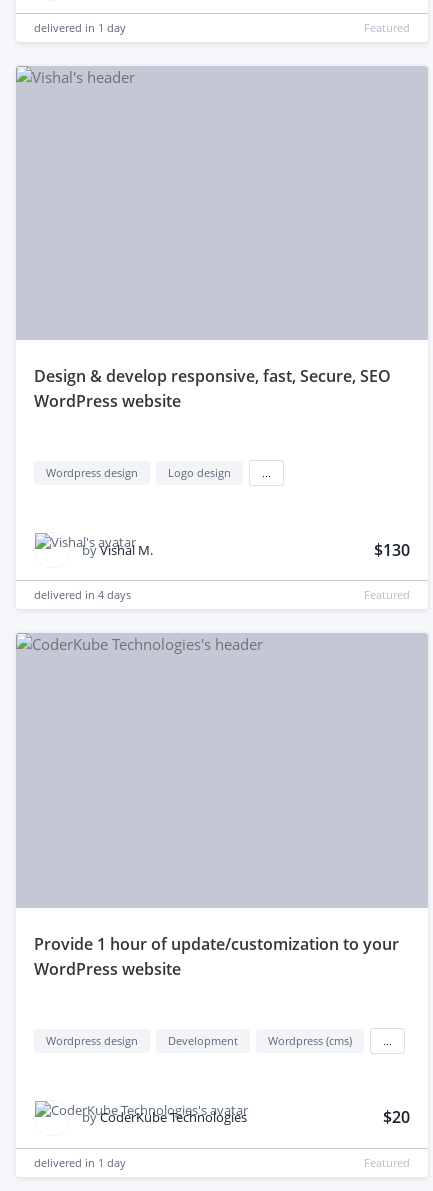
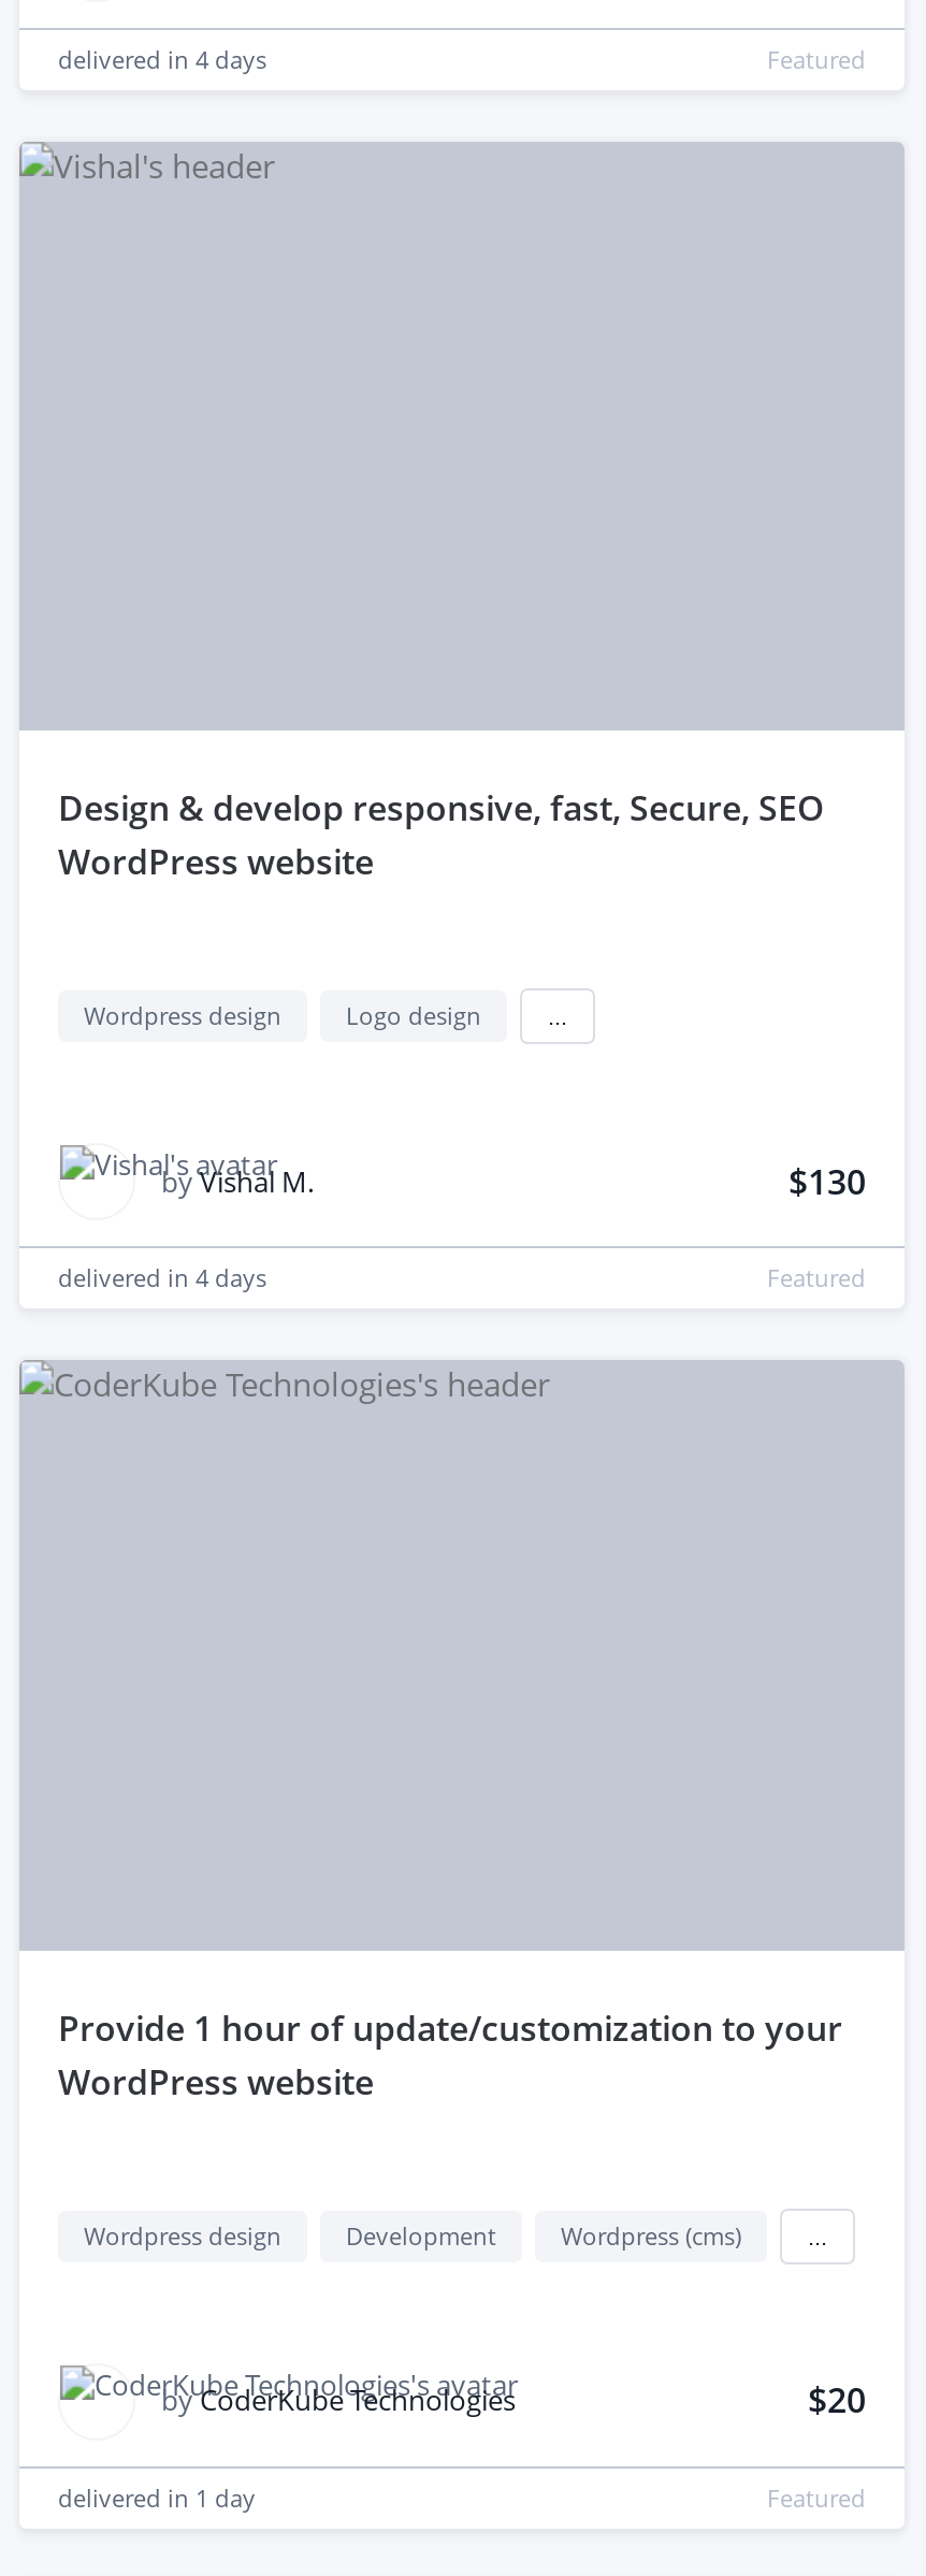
[34,20,126,35] delivered in 1 day -> [58,42,266,74] delivered in 4 days

